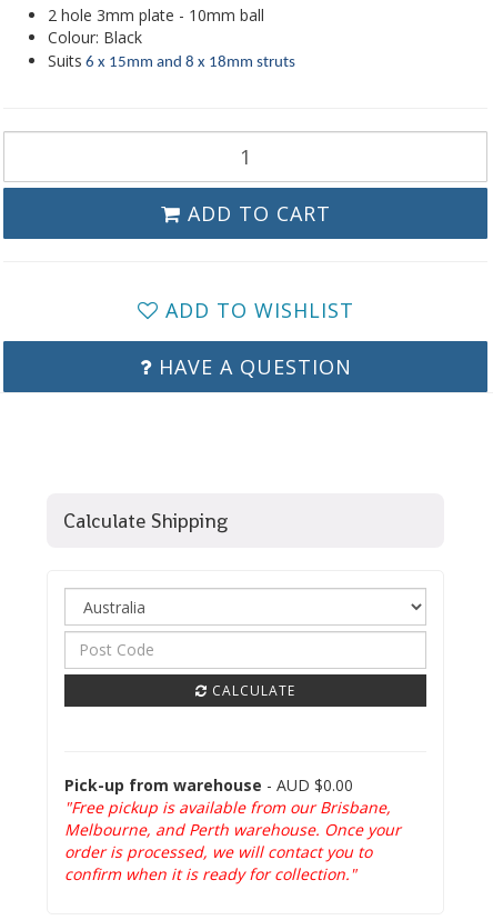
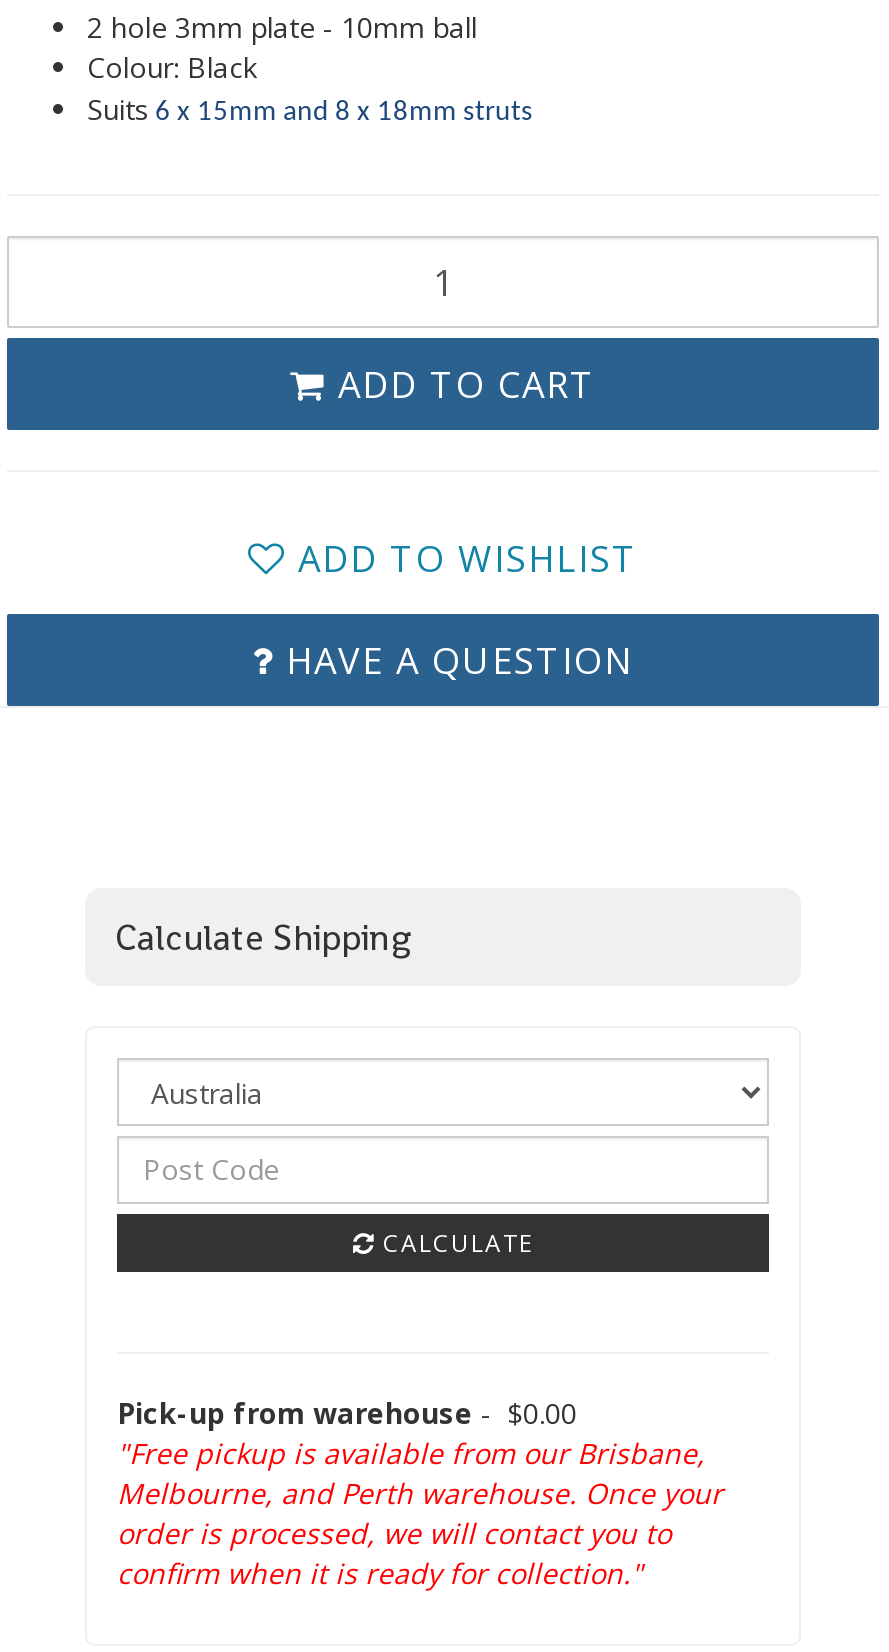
[64,774,353,796] Pick-up from warehouse - AUD $0.00 -> [117,1394,577,1432] Pick-up from warehouse - $0.00

